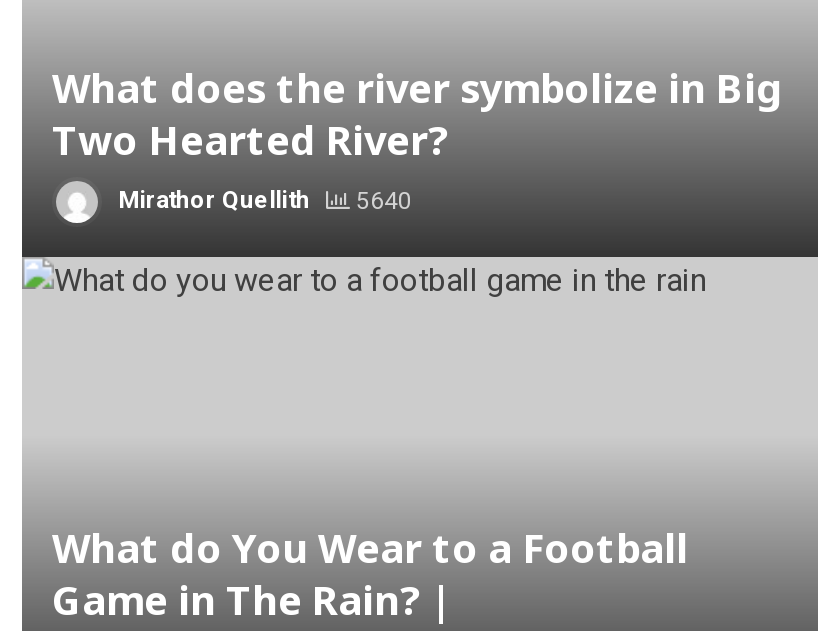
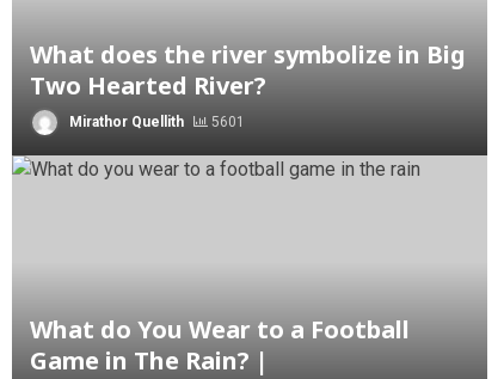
[112,186,412,214] Mirathor Quellith 5640 -> [66,113,245,130] Mirathor Quellith 5601

